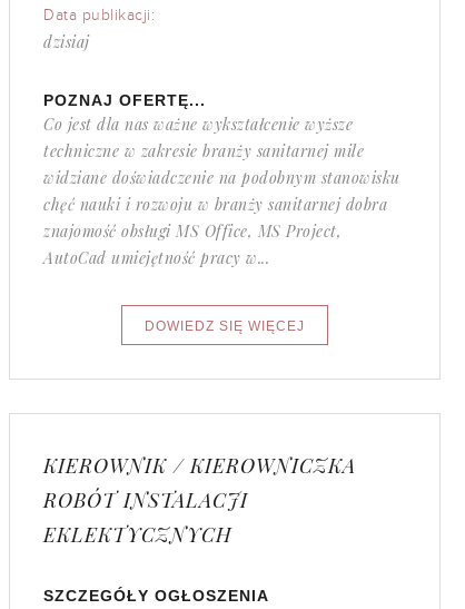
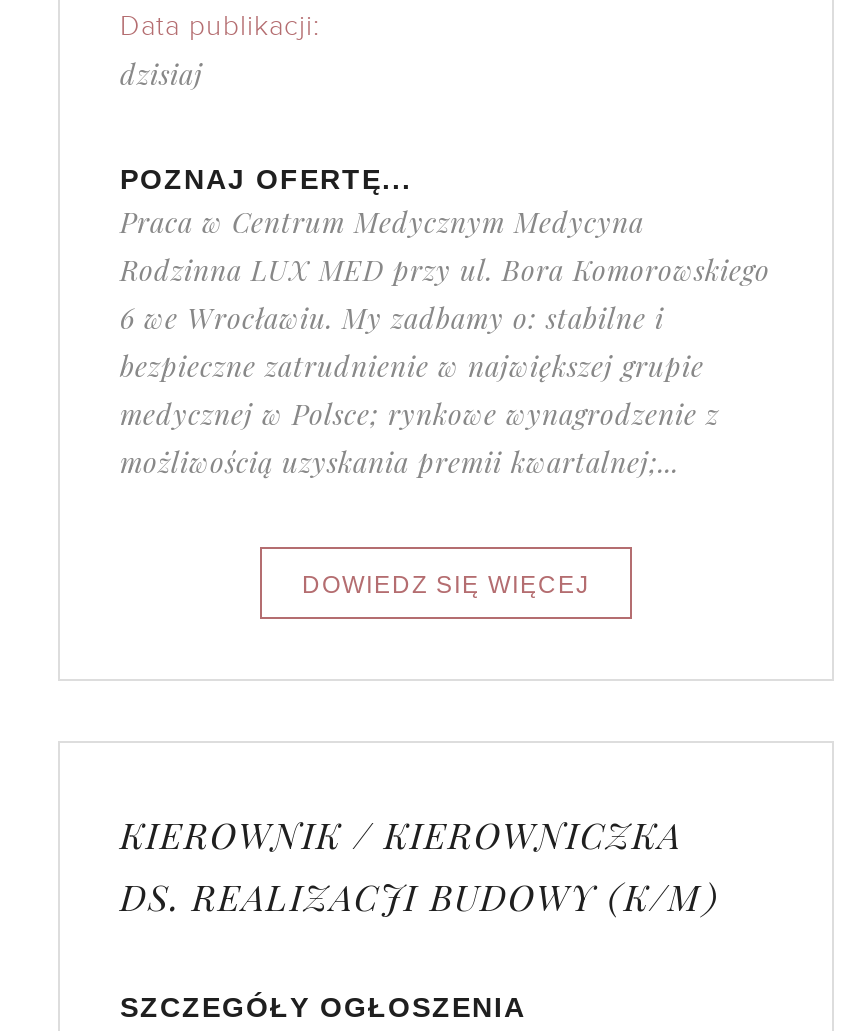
[43,114,400,268] Co jest dla nas ważne wykształcenie wyższe | techniczne w zakresie branży sanitarnej mile | widziane doświadczenie na podobnym stanowisku | chęć nauki i rozwoju w branży sanitarnej dobra | znajomość obsługi MS Office, MS Project, | AutoCad umiejętność pracy w... -> [120,203,770,481] Praca w Centrum Medycznym Medycyna | Rodzinna LUX MED przy ul. Bora Komorowskiego | 6 we Wrocławiu. My zadbamy o: stabilne i | bezpieczne zatrudnienie w największej grupie | medycznej w Polsce; rynkowe wynagrodzenie z | możliwością uzyskania premii kwartalnej;...
[43,487,248,548] ROBÓT INSTALACJI | EKLEKTYCZNYCH -> [120,873,720,921] DS. REALIZACJI BUDOWY (K/M)

